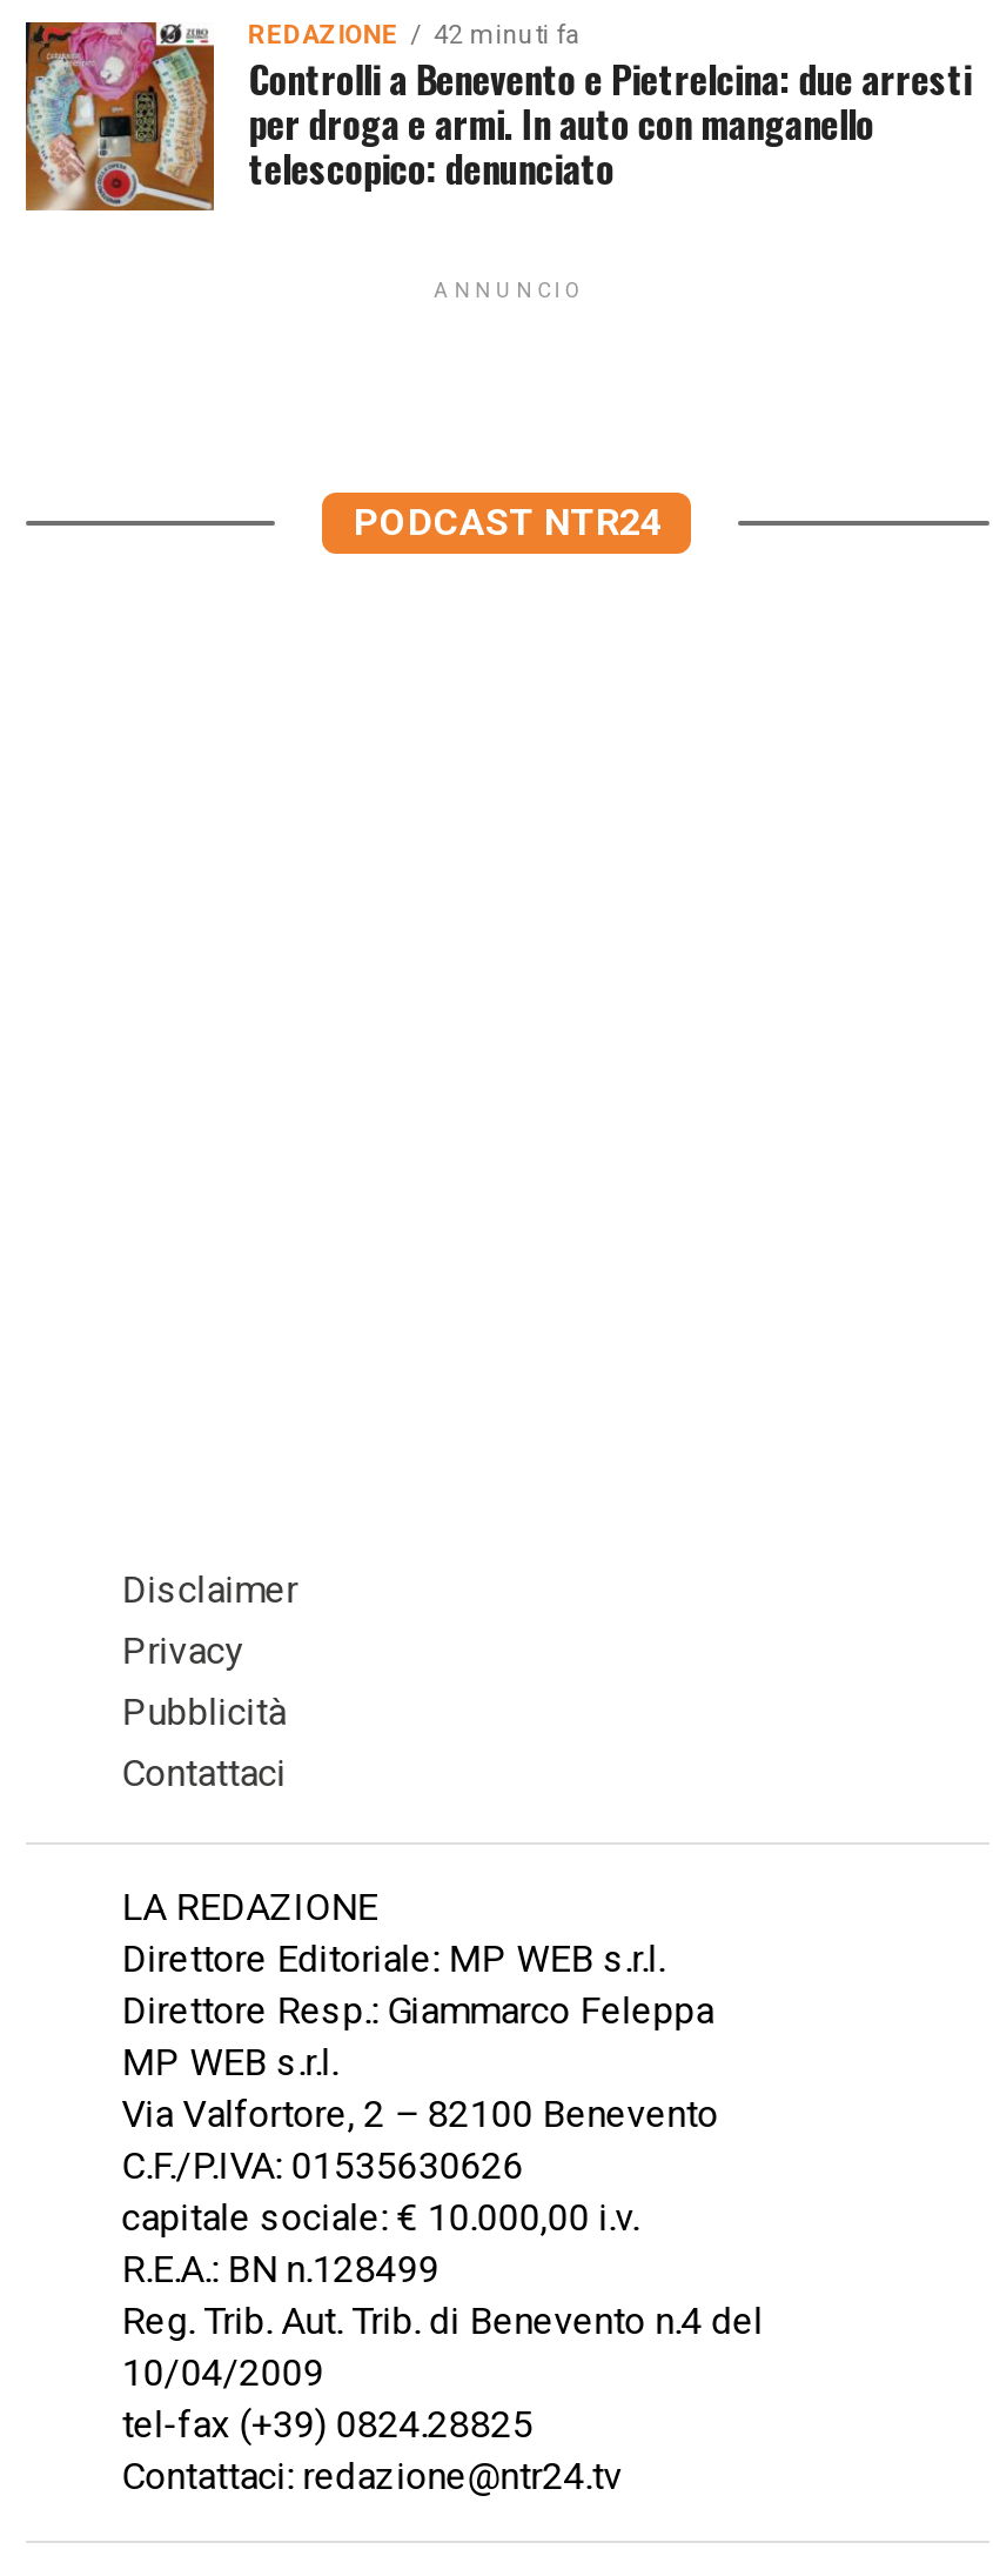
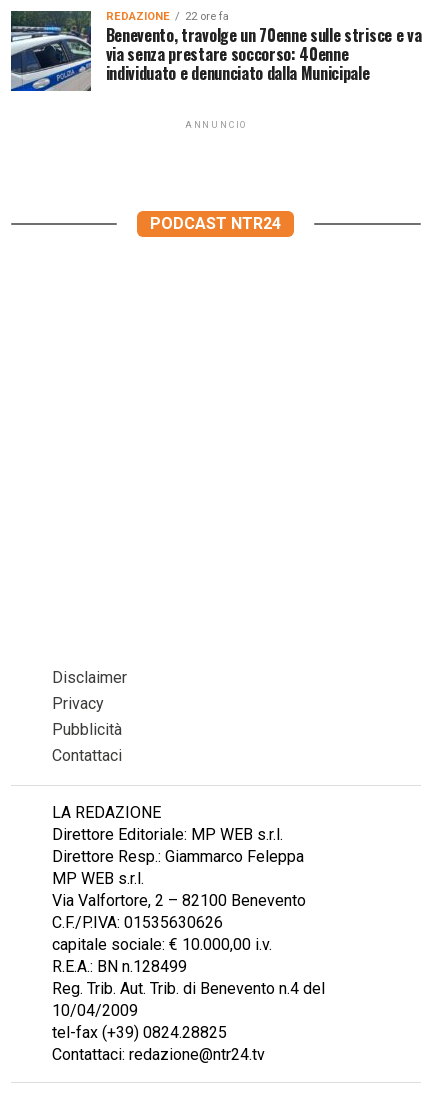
[24,20,971,213] [image] | 42 minuti fa | Controlli a Benevento e Pietrelcina: due arresti | per droga e armi. In auto con manganello | telescopico: denunciato -> [10,10,421,92] [image] | 22 ore fa | Benevento, travolge un 70enne sulle strisce e va | via senza prestare soccorso: 40enne | individuato e denunciato dalla Municipale

